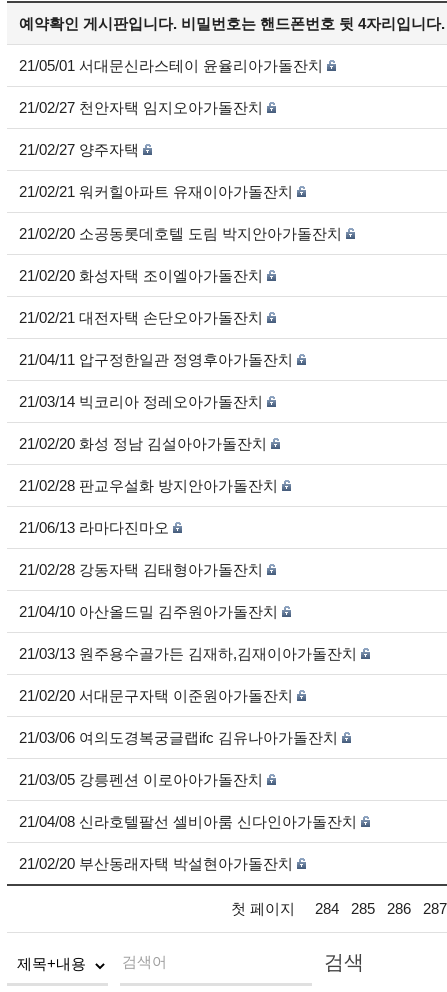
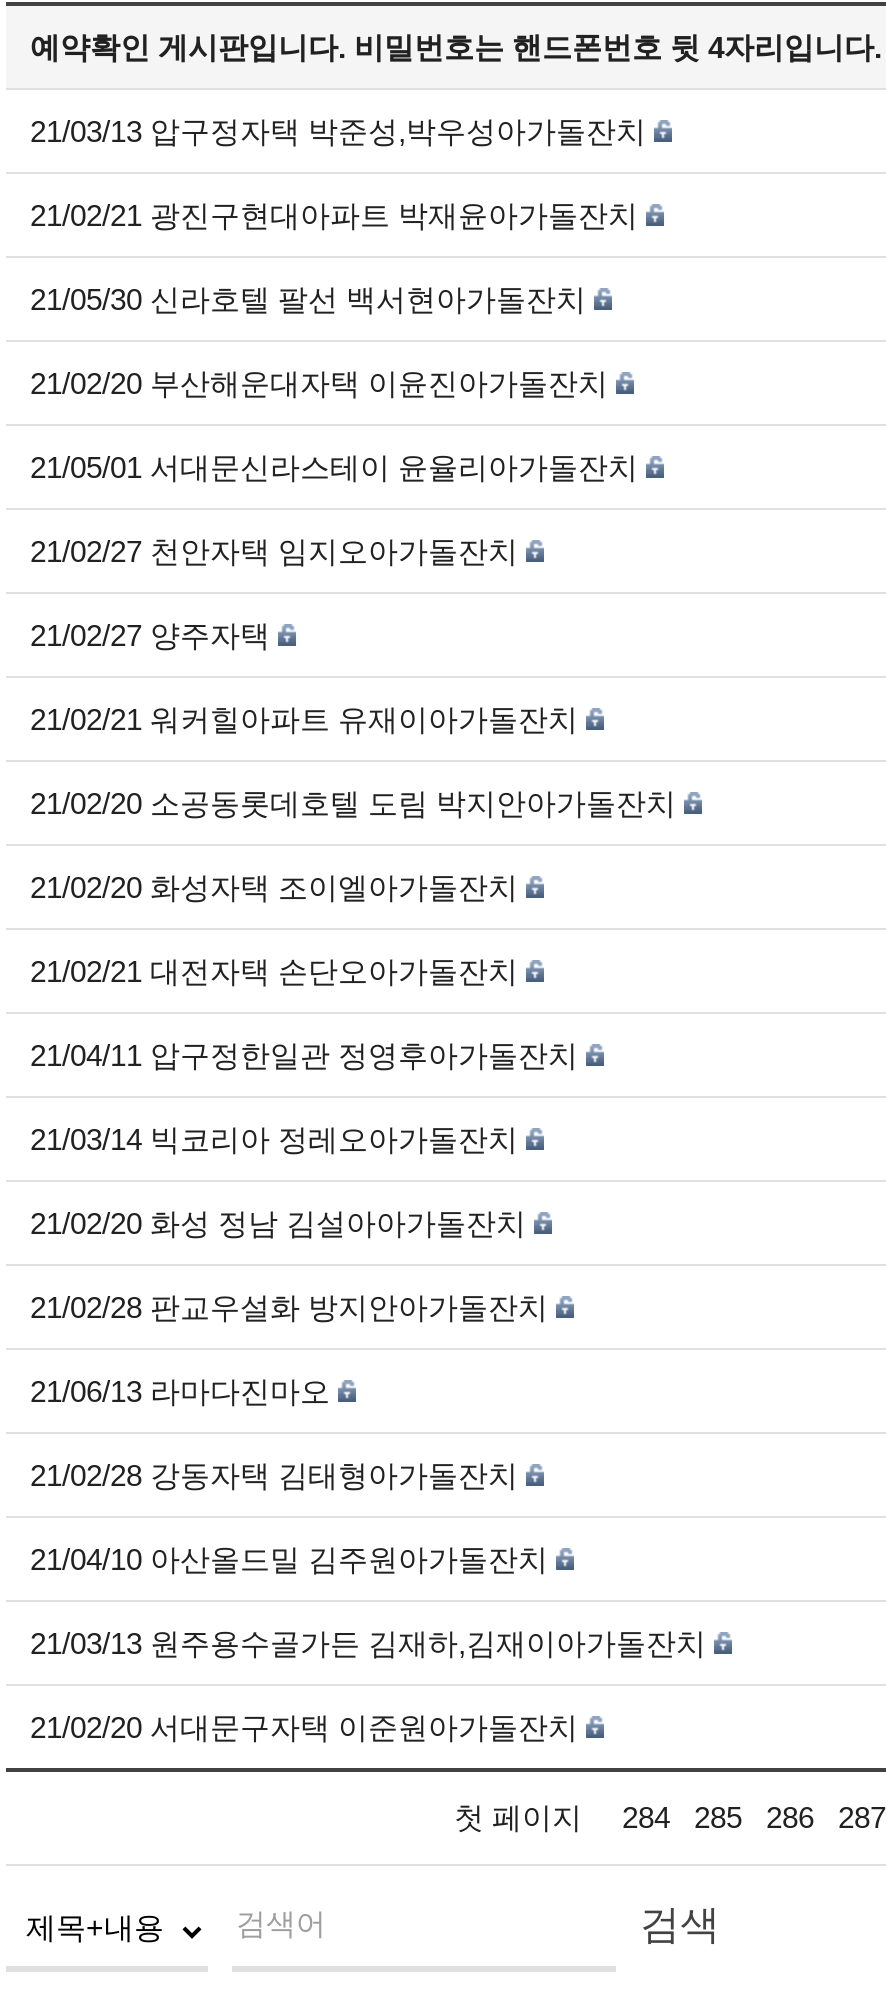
none -> [30,114,646,400] 21/03/13 압구정자택 박준성,박우성아가돌잔치 | 21/02/21 광진구현대아파트 박재윤아가돌잔치 | 21/05/30 신라호텔 팔선 백서현아가돌잔치 | 21/02/20 부산해운대자택 이윤진아가돌잔치
moved [19,57,357,704] -> [30,450,706,1744]: 21/05/01 서대문신라스테이 윤율리아가돌잔치 | 21/02/27 천안자택 임지오아가돌잔치 | 21/02/27 양주자택 | ... | 21/03/13 원주용수골가든 김재하,김재이아가돌잔치 | 21/02/20 서대문구자택 이준원아가돌잔치
[19,729,357,872] 21/03/06 여의도경복궁글랩ifc 김유나아가돌잔치 | 21/03/05 강릉펜션 이로아아가돌잔치 | 21/04/08 신라호텔팔선 셀비아룸 신다인아가돌잔치 | 21/02/20 부산동래자택 박설현아가돌잔치 -> none

